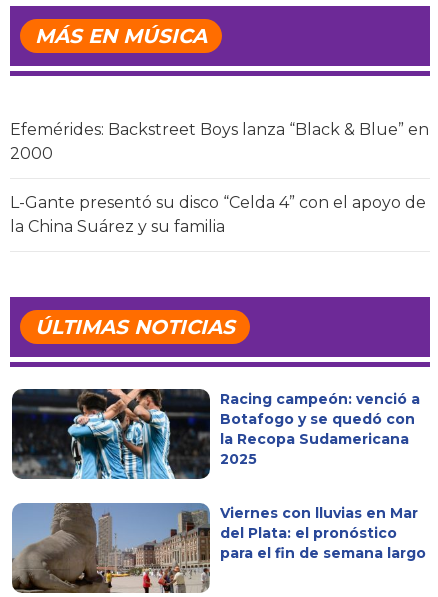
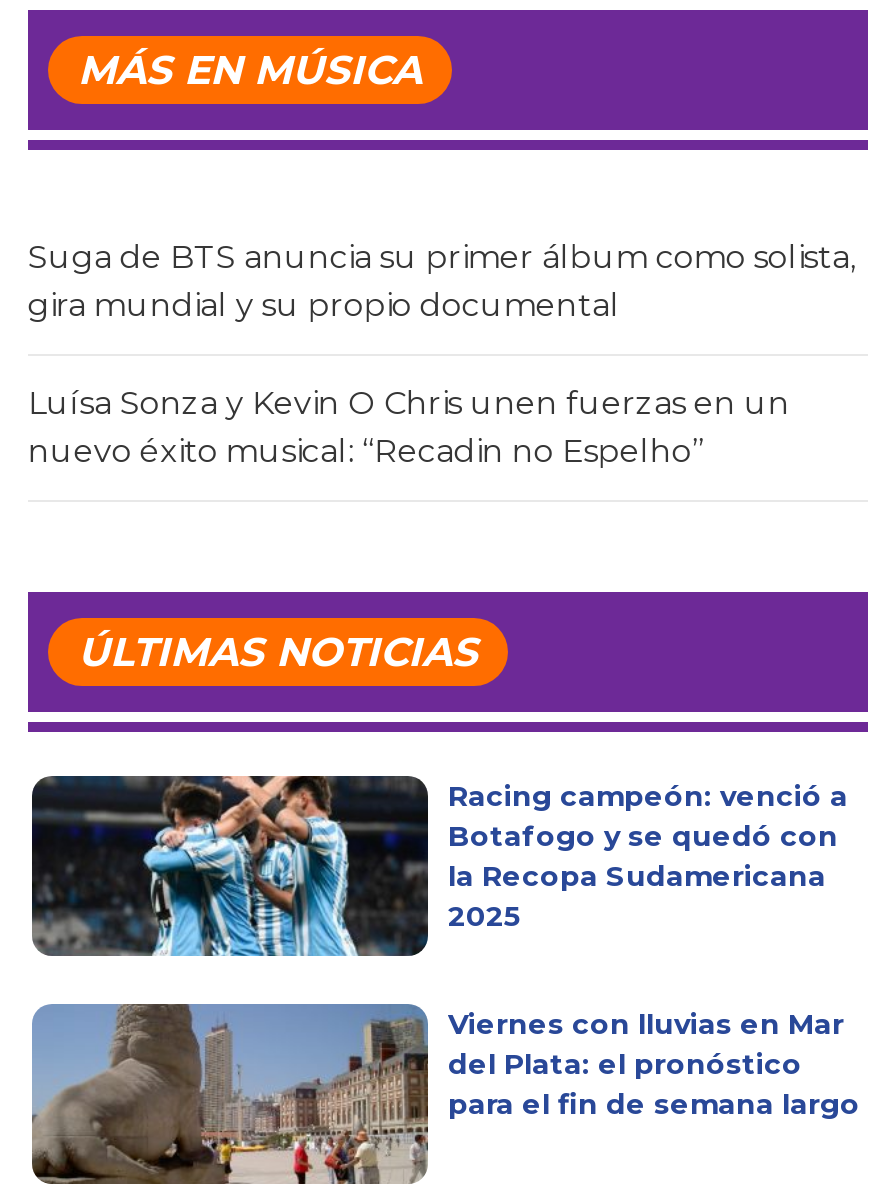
[10,120,429,163] Efemérides: Backstreet Boys lanza “Black & Blue” en | 2000 -> [28,238,856,324] Suga de BTS anuncia su primer álbum como solista, | gira mundial y su propio documental
[10,193,426,236] L-Gante presentó su disco “Celda 4” con el apoyo de | la China Suárez y su familia -> [28,384,790,470] Luísa Sonza y Kevin O Chris unen fuerzas en un | nuevo éxito musical: “Recadin no Espelho”

